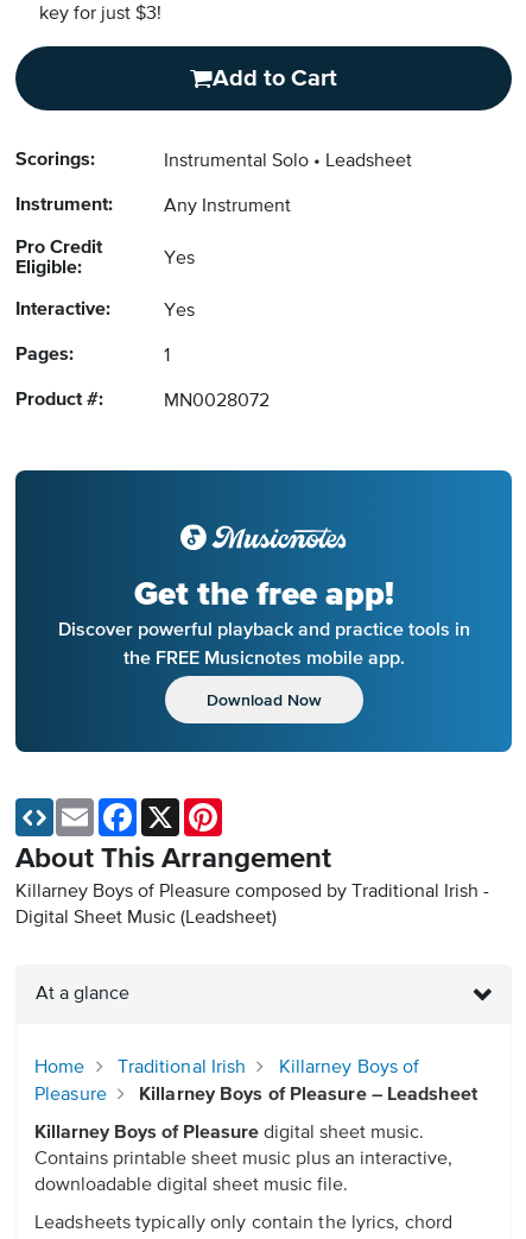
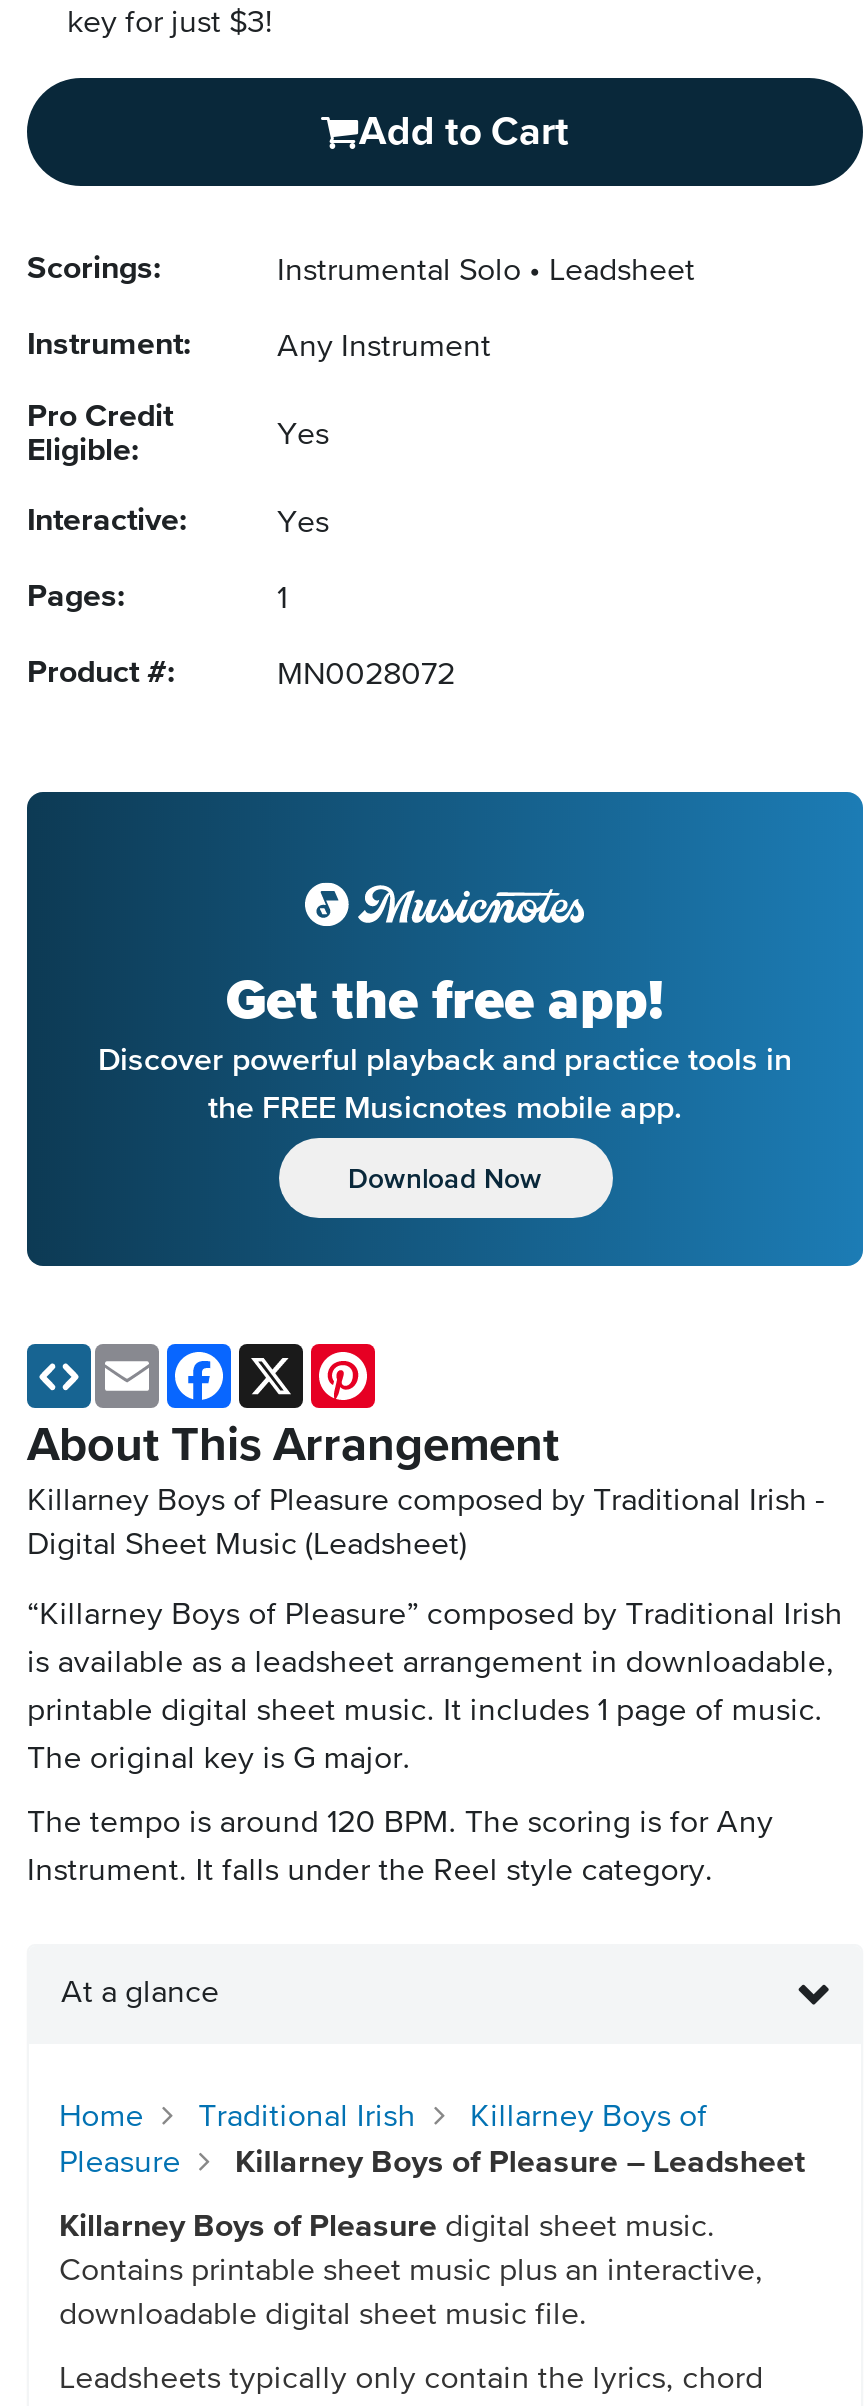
none -> [27,1601,843,1889] “Killarney Boys of Pleasure” composed by Traditional Irish | is available as a leadsheet arrangement in downloadable, | printable digital sheet music. It includes 1 page of music. | The original key is G major. | The tempo is around 120 BPM. The scoring is for Any | Instrument. It falls under the Reel style category.

